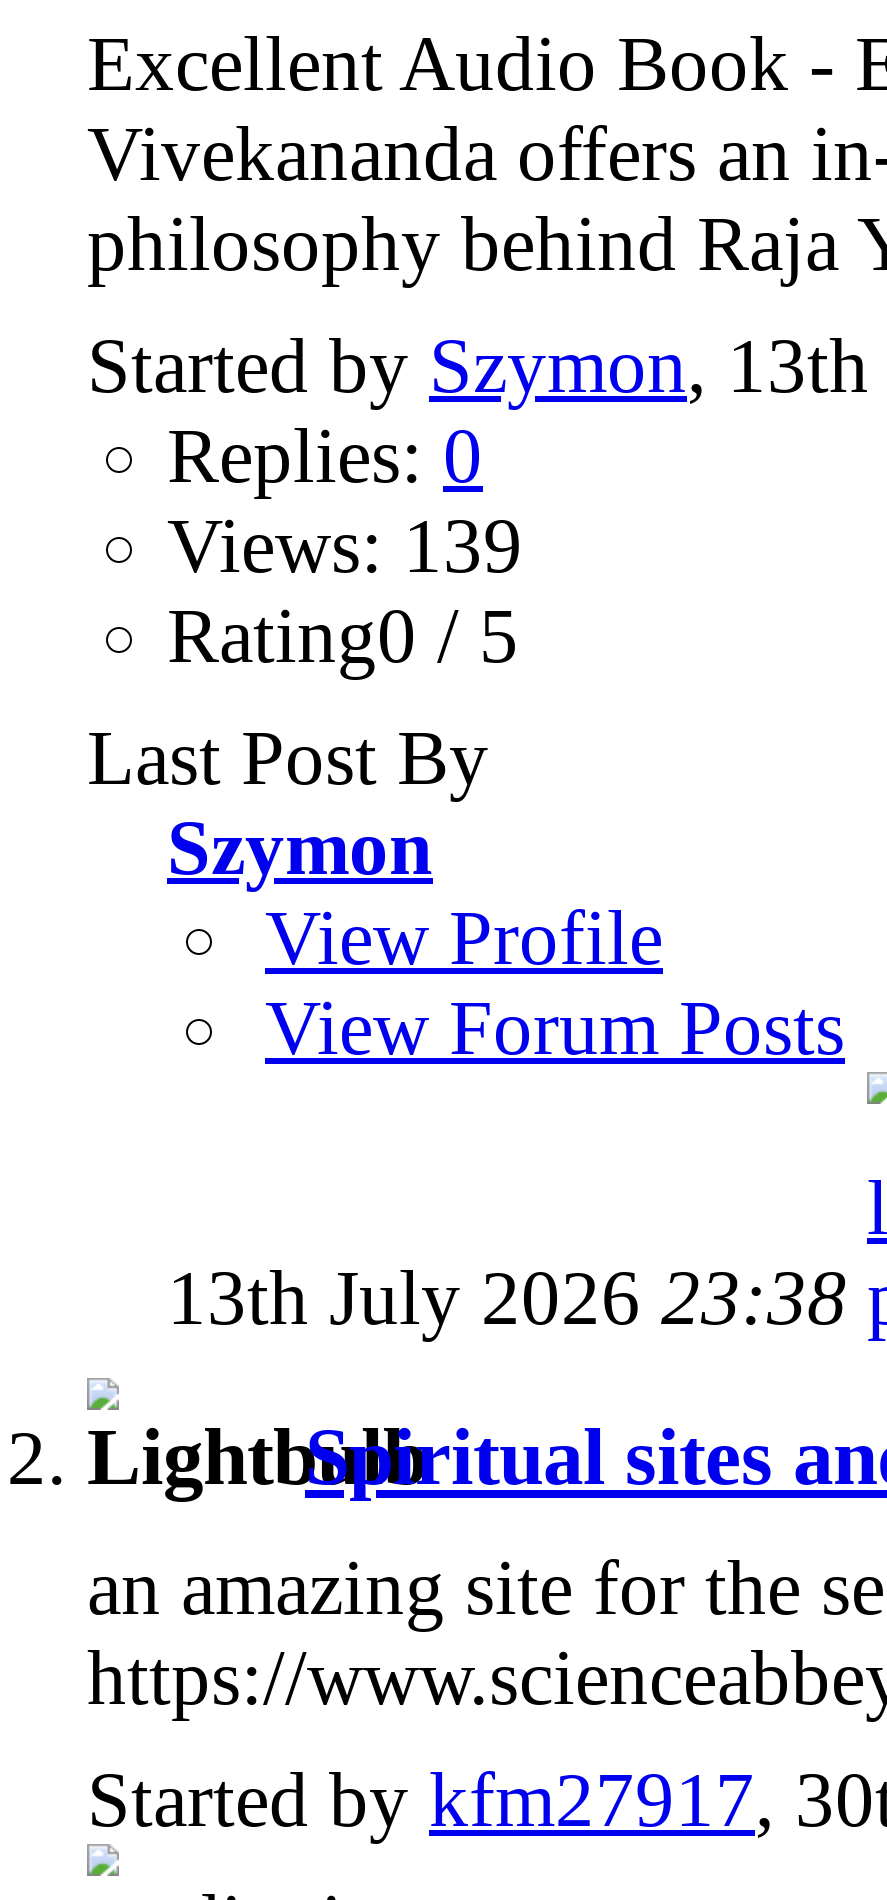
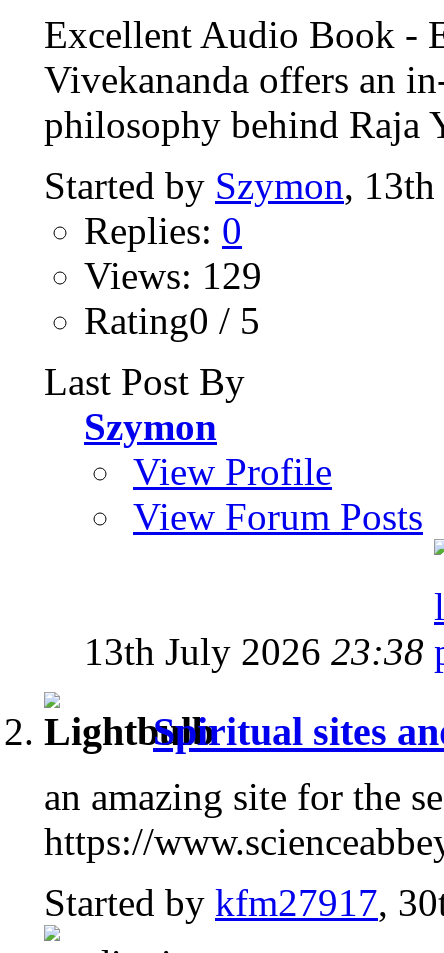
[167,501,523,587] Views: 139 -> [84,254,262,297] Views: 129

